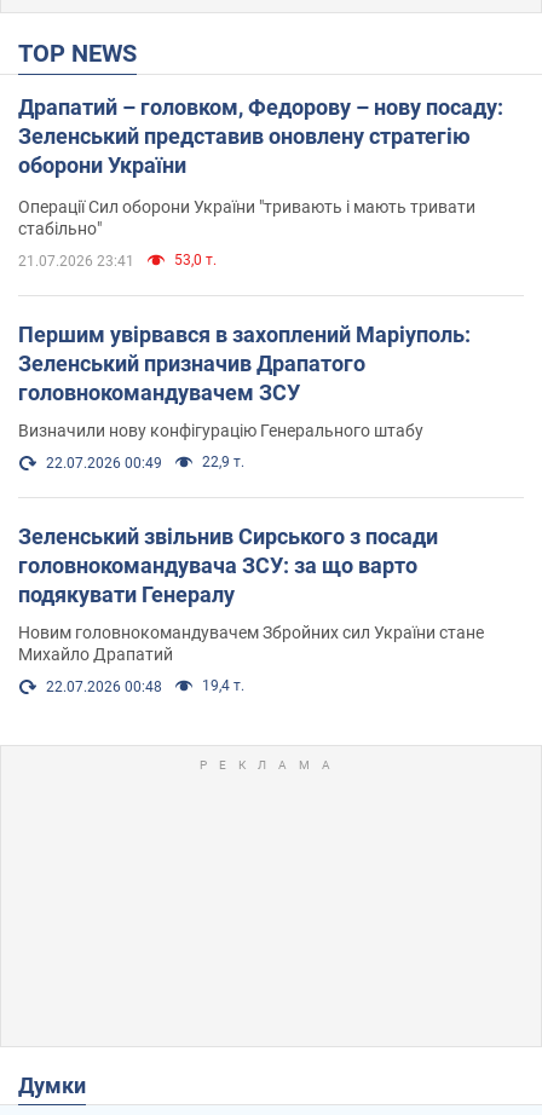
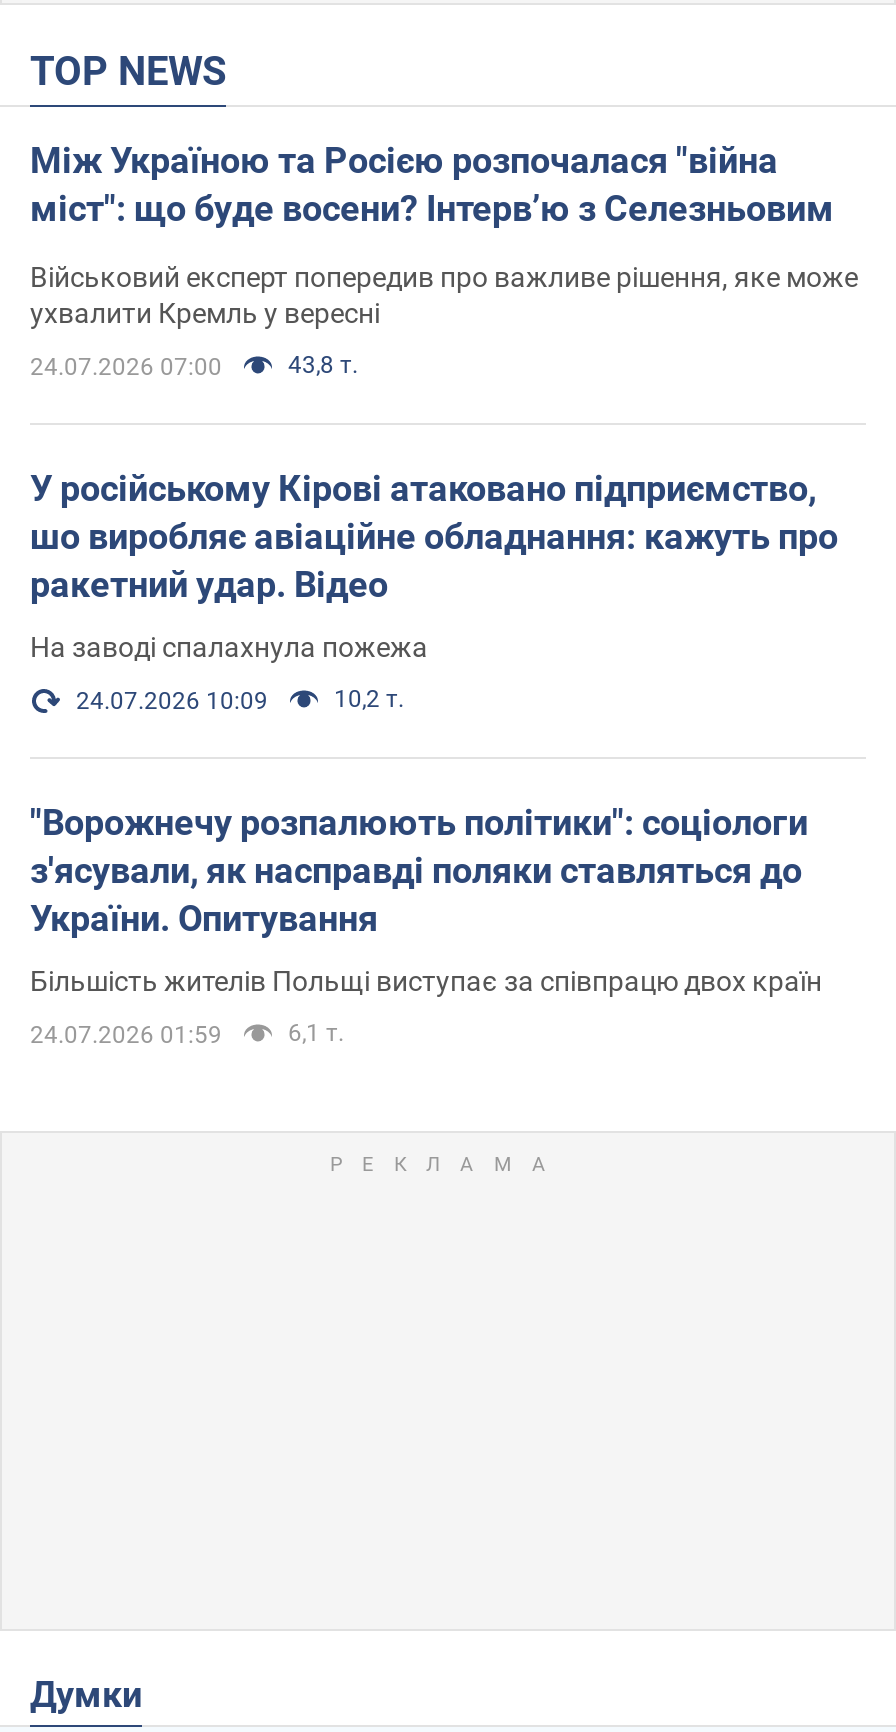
[18,94,503,177] Драпатий – головком, Федорову – нову посаду: | Зеленський представив оновлену стратегію | оборони України -> [30,138,834,228] Між Україною та Росією розпочалася "війна | міст": що буде восени? Інтерв’ю з Селезньовим
[18,197,475,238] Операції Сил оборони України "тривають і мають тривати | стабільно" -> [30,260,858,328] Військовий експерт попередив про важливе рішення, яке може | ухвалити Кремль у вересні
[18,251,217,269] 21.07.2026 23:41 | 53,0 т. -> [30,350,358,380] 24.07.2026 07:00 | 43,8 т.
[18,321,471,405] Першим увірвався в захоплений Маріуполь: | Зеленський призначив Драпатого | головнокомандувачем ЗСУ -> [30,466,838,604] У російському Кірові атаковано підприємство, | шо виробляє авіаційне обладнання: кажуть про | ракетний удар. Відео
[18,420,423,440] Визначили нову конфігурацію Генерального штабу -> [30,630,428,662] На заводі спалахнула пожежа
[46,453,244,471] 22.07.2026 00:49 | 22,9 т. -> [76,684,404,714] 24.07.2026 10:09 | 10,2 т.
[18,523,438,607] Зеленський звільнив Сирського з посади | головнокомандувача ЗСУ: за що варто | подякувати Генералу -> [30,800,808,938] "Ворожнечу розпалюють політики": соціологи | з'ясували, як насправді поляки ставляться до | України. Опитування
[18,622,484,664] Новим головнокомандувачем Збройних сил України стане | Михайло Драпатий -> [30,964,822,996] Більшість жителів Польщі виступає за співпрацю двох країн
[46,677,244,695] 22.07.2026 00:48 | 19,4 т. -> [30,1018,344,1048] 24.07.2026 01:59 | 6,1 т.

